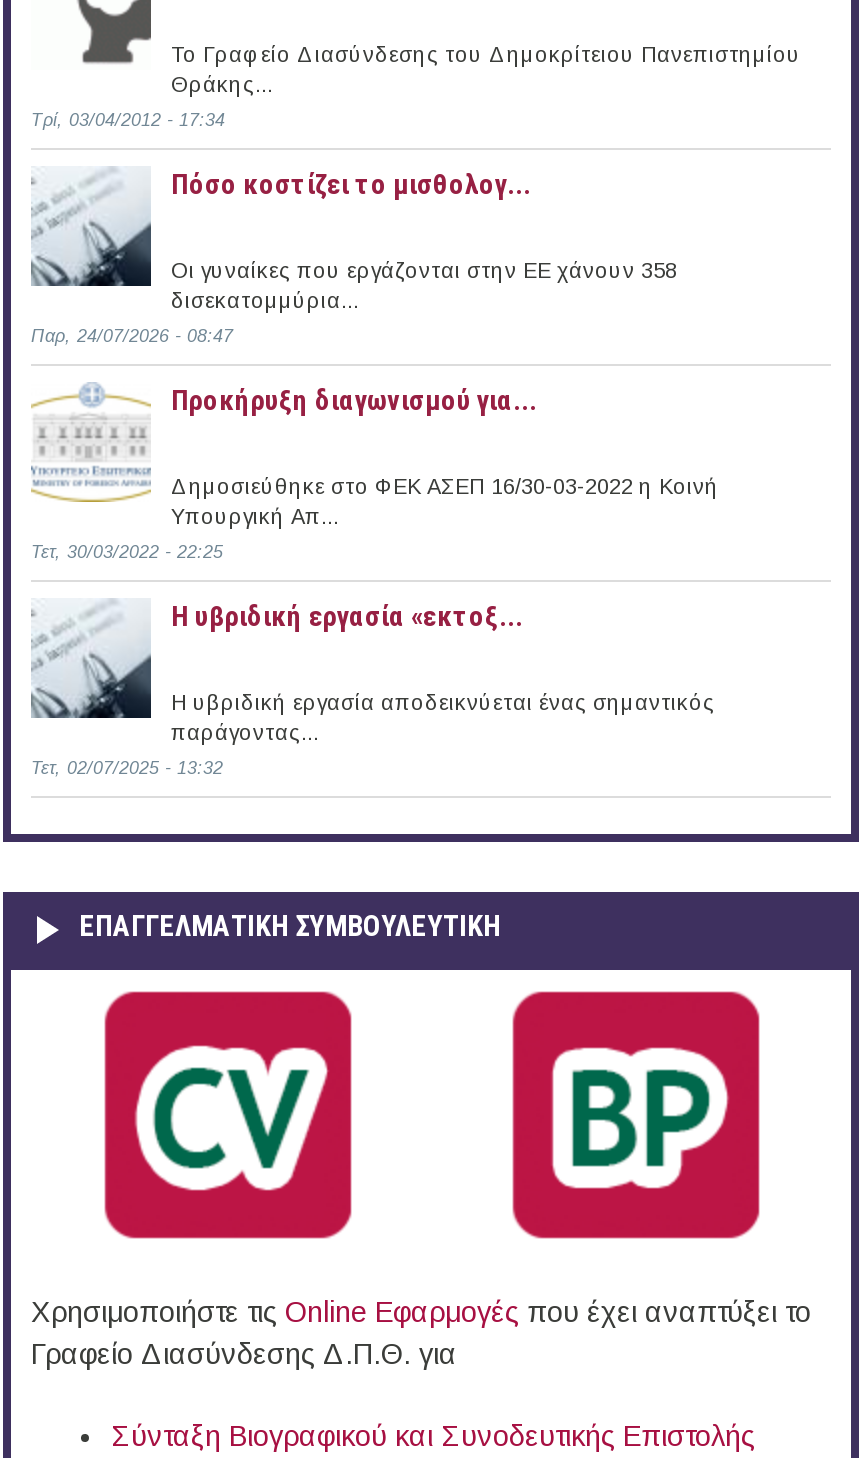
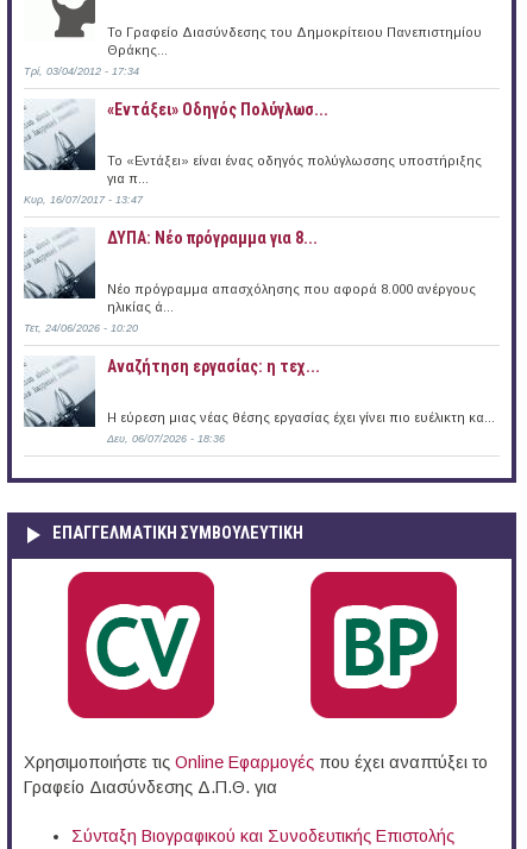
[171,168,531,200] Πόσο κοστίζει το μισθολογ... -> [107,100,328,119] «Εντάξει» Oδηγός Πολύγλωσ...
[171,258,677,312] Οι γυναίκες που εργάζονται στην ΕΕ χάνουν 358 | δισεκατομμύρια... -> [107,153,482,185] Το «Εντάξει» είναι ένας οδηγός πολύγλωσσης υποστήριξης | για π...
[31,326,233,346] Παρ, 24/07/2026 - 08:47 -> [24,194,143,205] Κυρ, 16/07/2017 - 13:47
[171,384,537,416] Προκήρυξη διαγωνισμού για... -> [107,228,318,247] ΔΥΠΑ: Νέο πρόγραμμα για 8...
[33,428,719,528] [image] | Δημοσιεύθηκε στο ΦΕΚ ΑΣΕΠ 16/30-03-2022 η Κοινή | Υπουργική Απ... -> [24,235,476,314] [image] | Νέο πρόγραμμα απασχόλησης που αφορά 8.000 ανέργους | ηλικίας ά...
[31,542,223,562] Τετ, 30/03/2022 - 22:25 -> [24,322,138,334] Τετ, 24/06/2026 - 10:20
[171,600,523,632] Η υβριδική εργασία «εκτοξ... -> [107,356,320,376] Αναζήτηση εργασίας: η τεχ...
[171,690,715,744] Η υβριδική εργασία αποδεικνύεται ένας σημαντικός | παράγοντας... -> [107,410,495,424] Η εύρεση μιας νέας θέσης εργασίας έχει γίνει πιο ευέλικτη κα...
[31,758,223,778] Τετ, 02/07/2025 - 13:32 -> [107,433,225,444] Δευ, 06/07/2026 - 18:36

